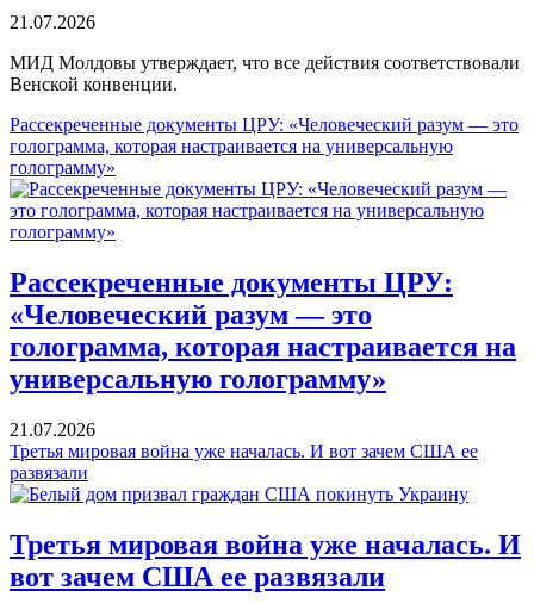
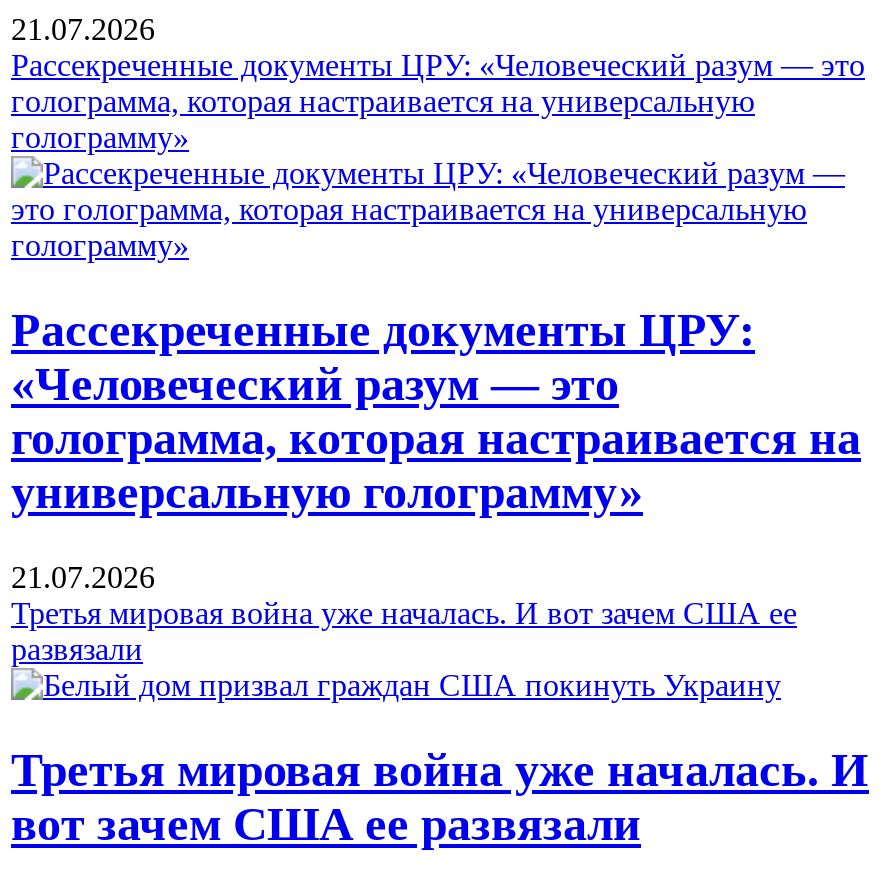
[10,53,520,95] МИД Молдовы утверждает, что все действия соответствовали | Венской конвенции. -> none

